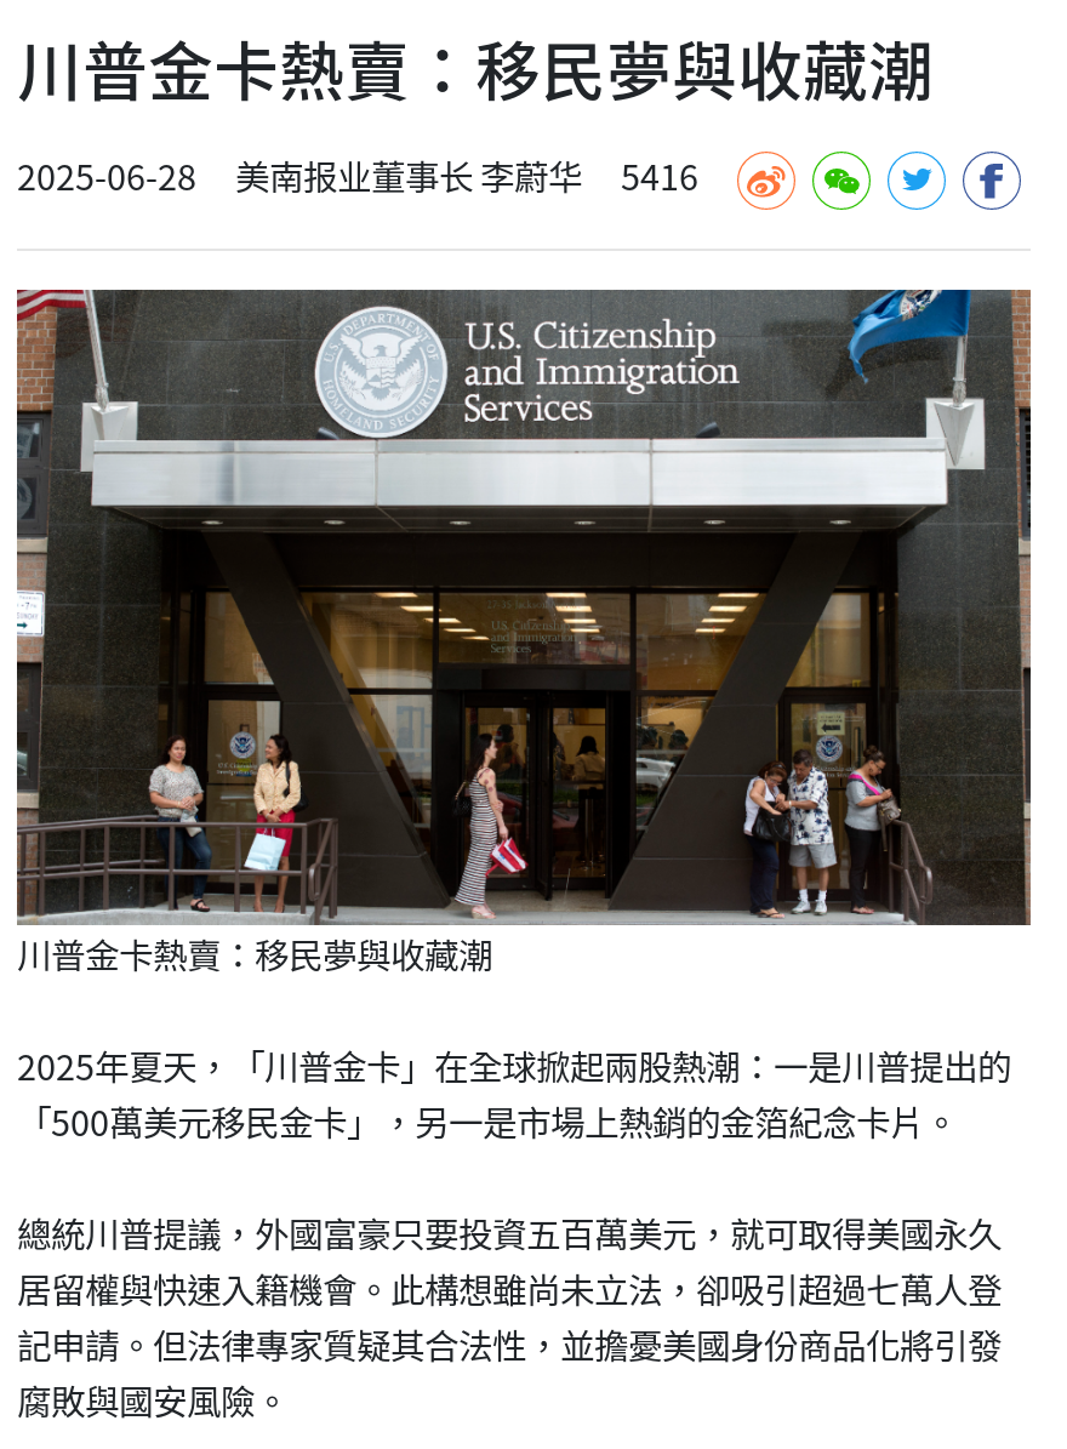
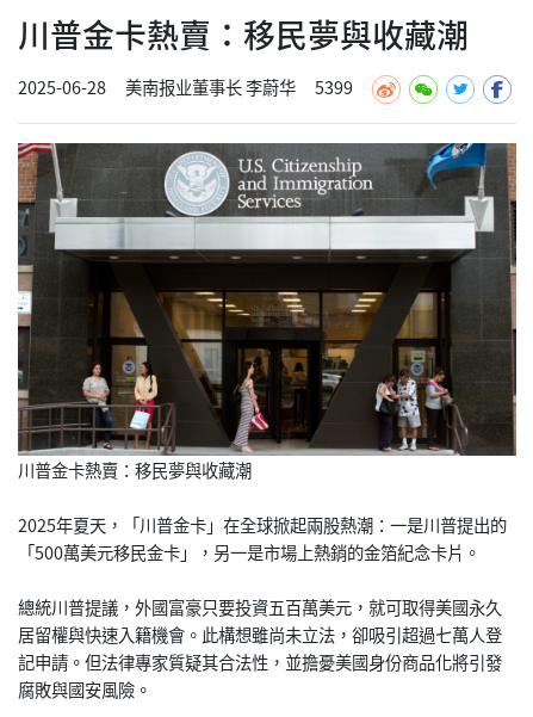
[17,149,698,200] 2025-06-28 美南报业董事长 李蔚华 5416 -> [18,74,353,99] 2025-06-28 美南报业董事长 李蔚华 5399

